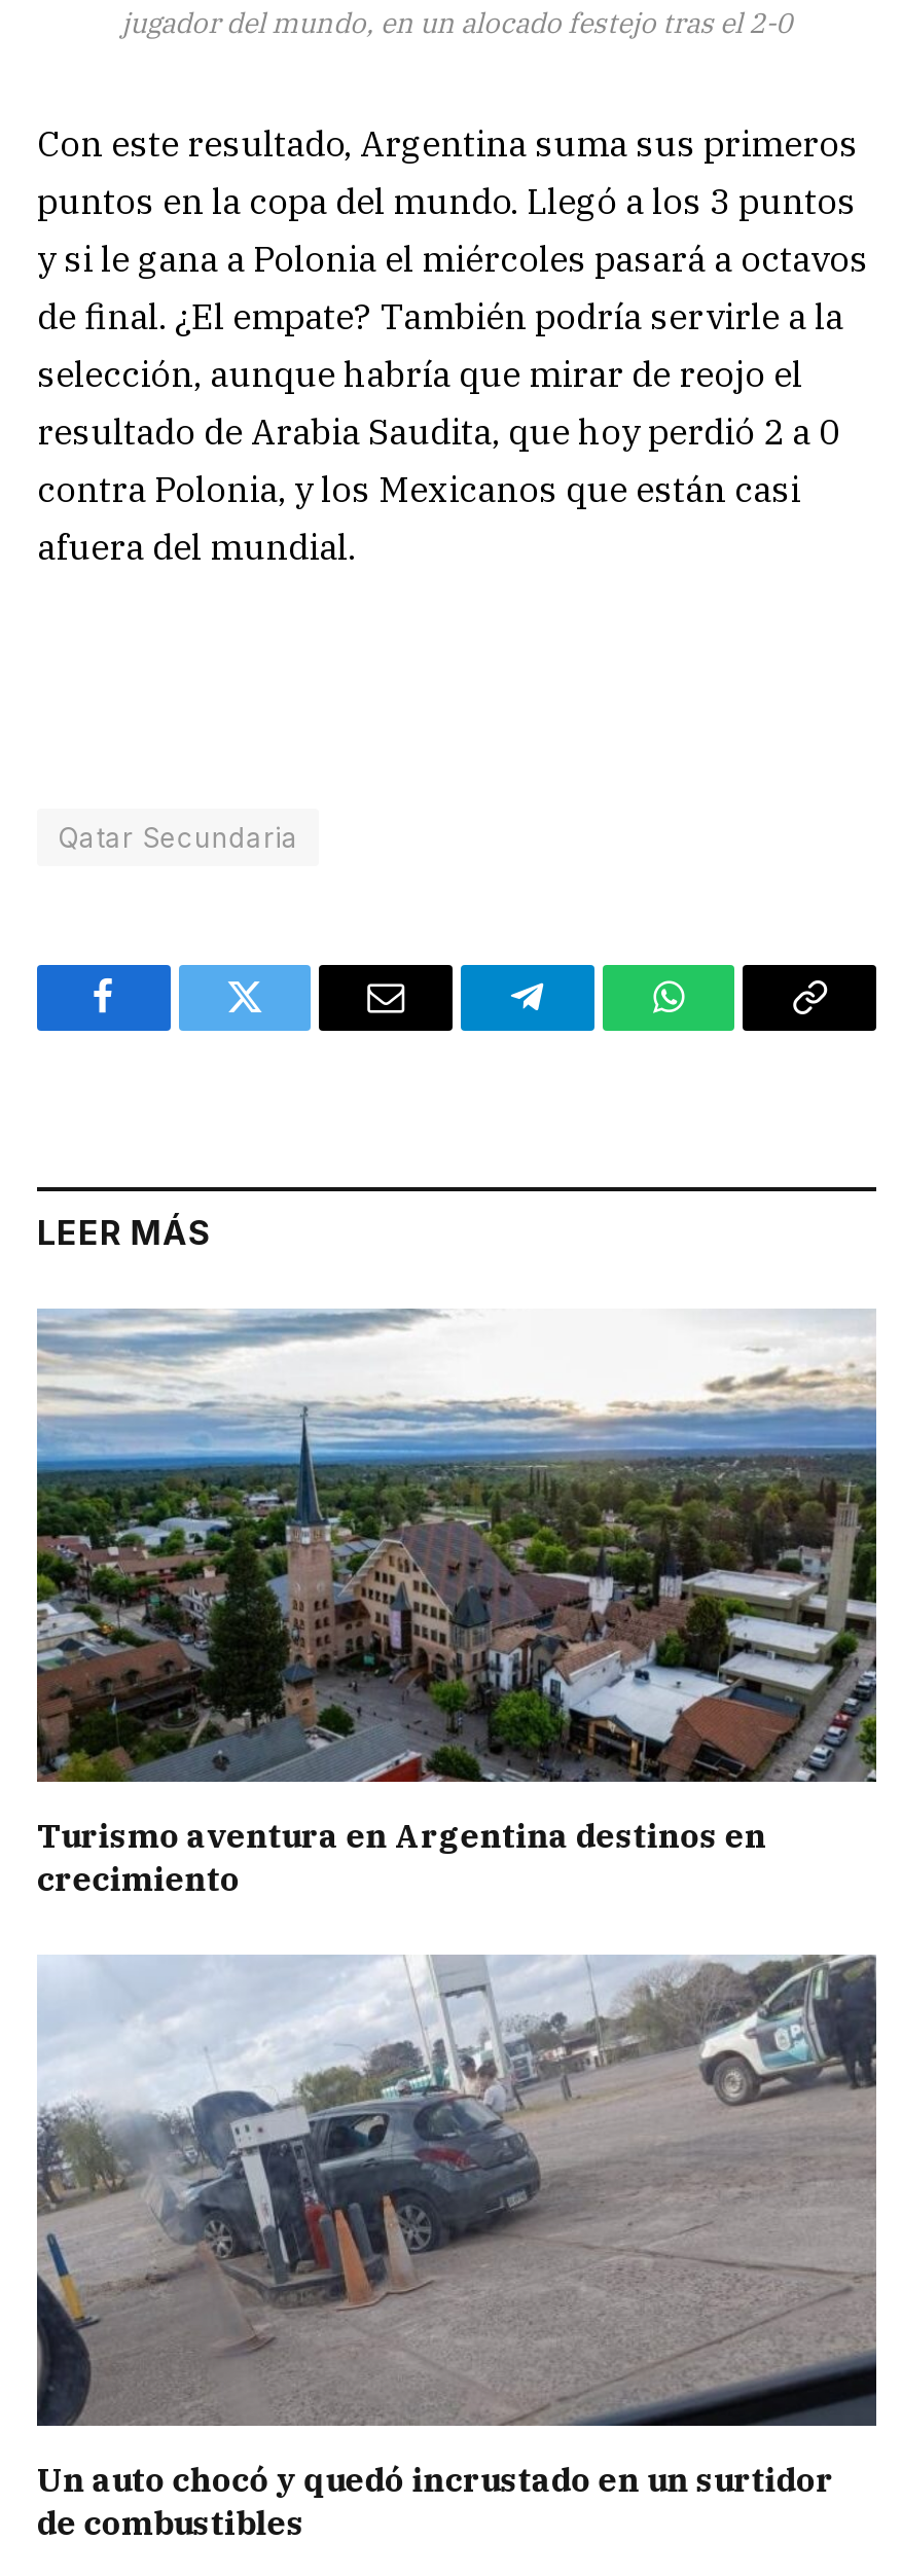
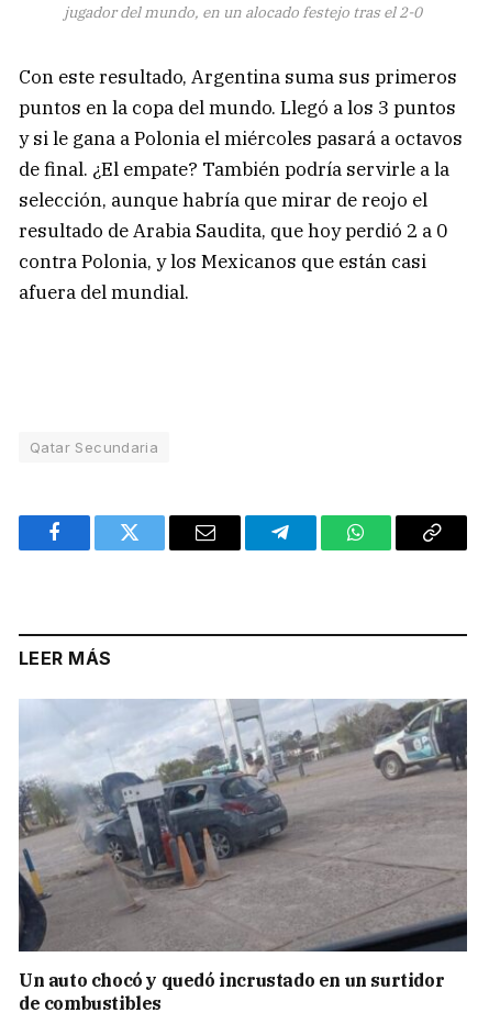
[35,1307,878,1898] [image] | Turismo aventura en Argentina destinos en | crecimiento -> none

